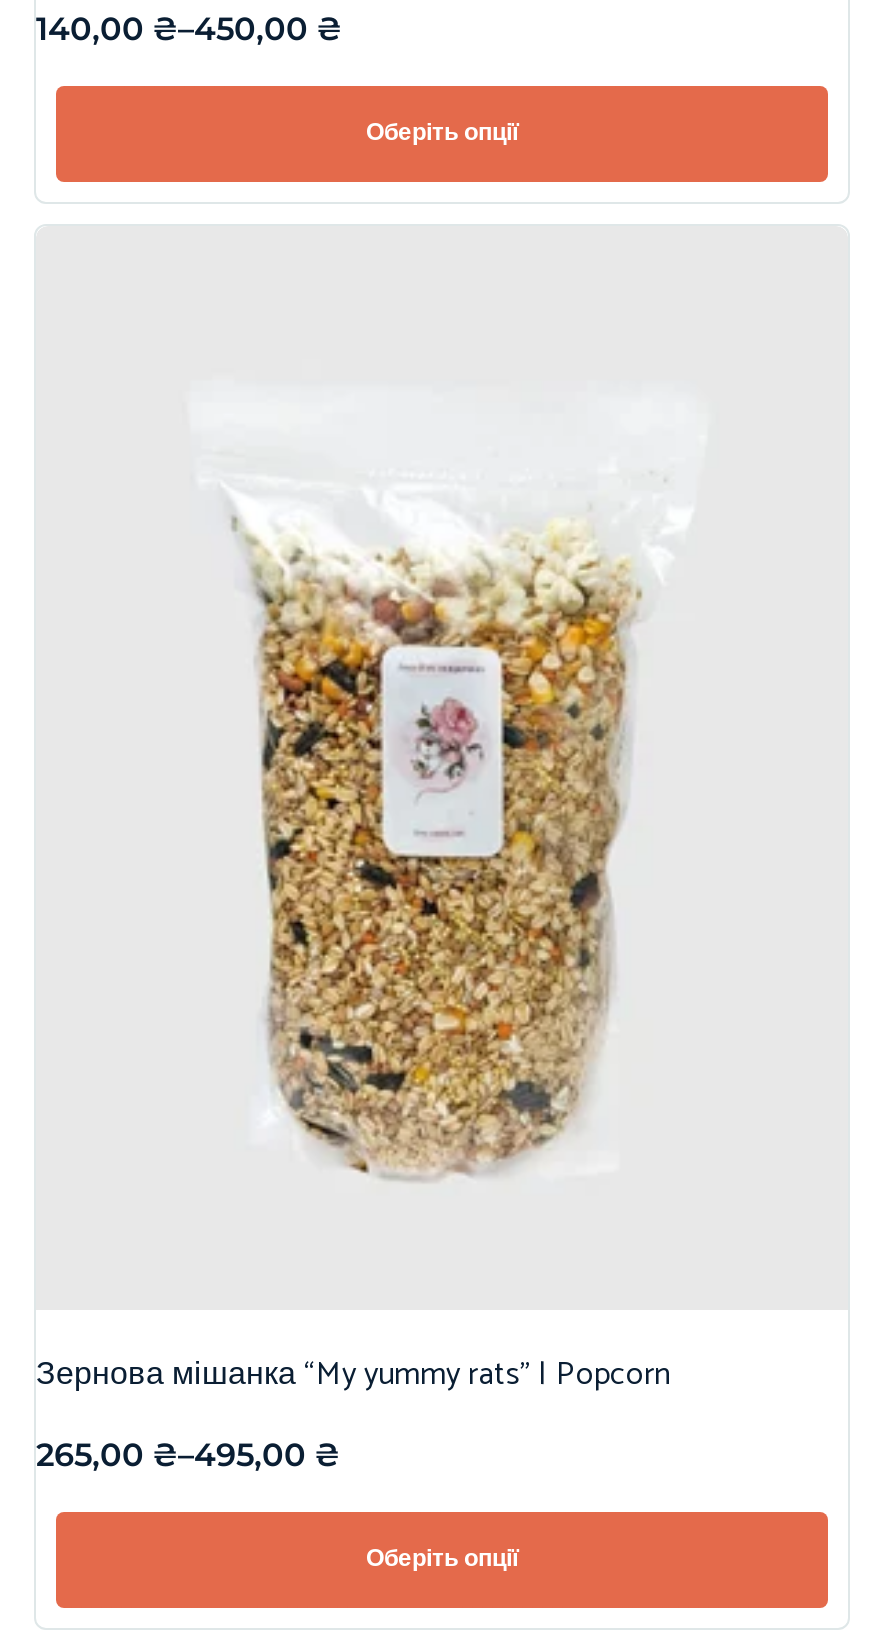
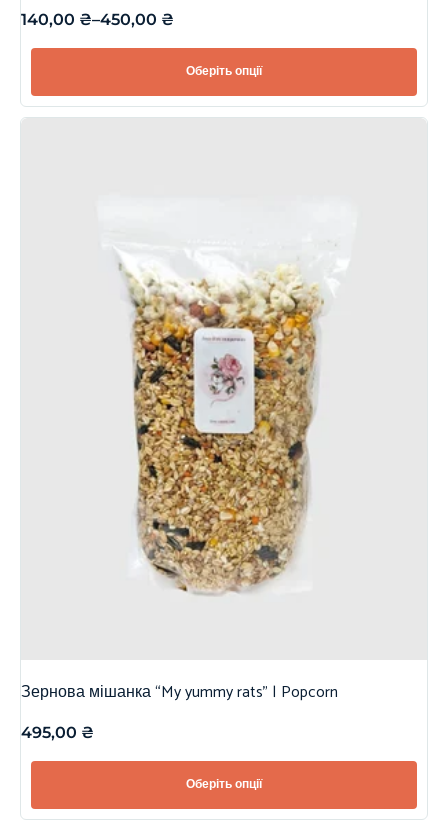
[36,1436,340,1474] 265,00 ₴–495,00 ₴ -> [21,723,94,742] 495,00 ₴

